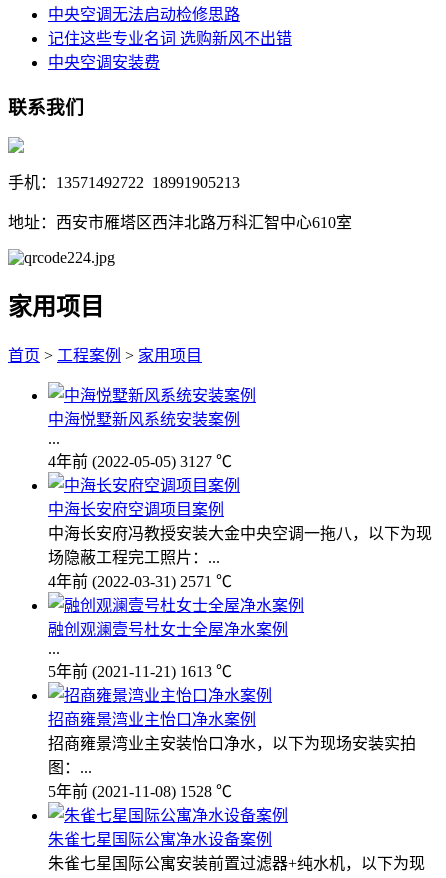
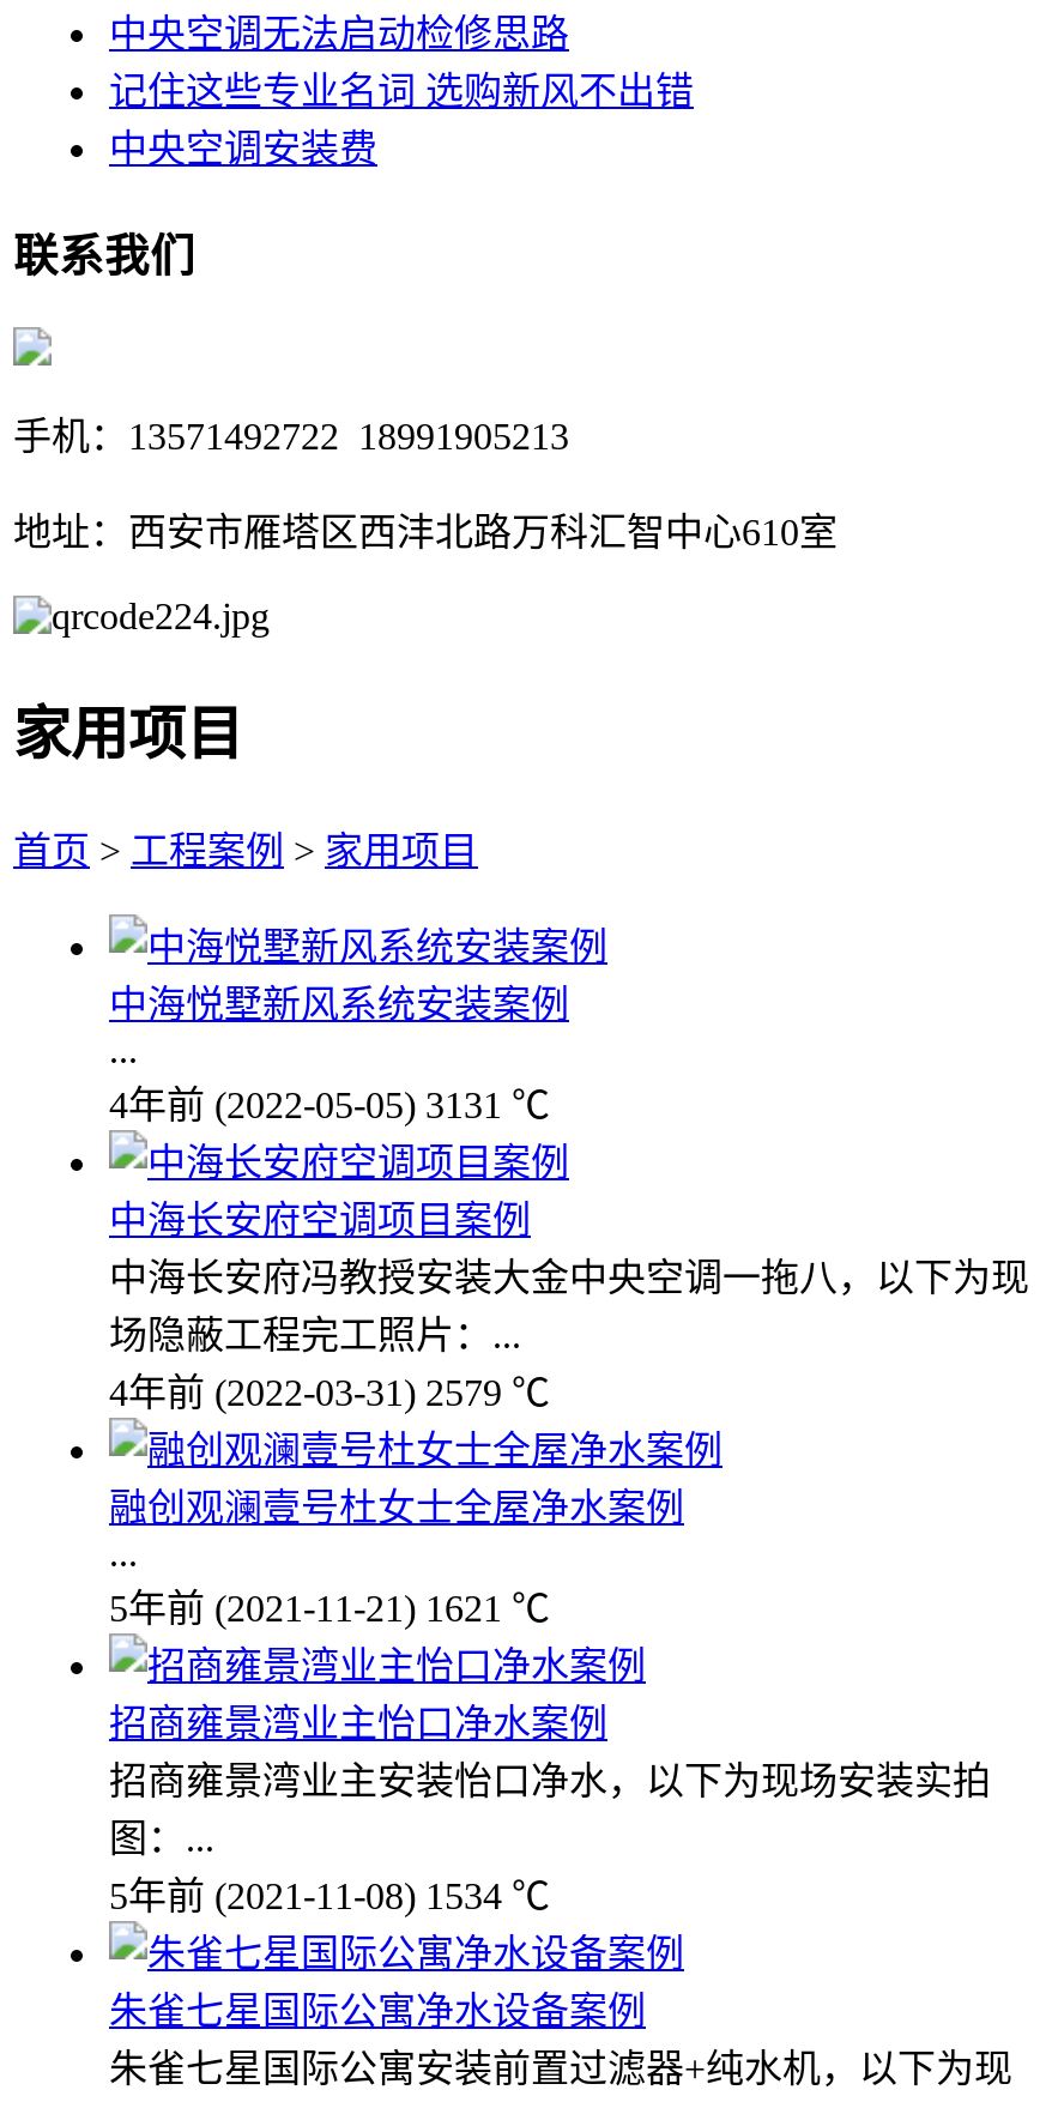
[48,453,232,470] 4年前(2022-05-05) 3127 ℃ -> [109,1085,550,1126] 4年前(2022-05-05) 3131 ℃
[48,573,232,590] 4年前(2022-03-31) 2571 ℃ -> [109,1372,550,1413] 4年前(2022-03-31) 2579 ℃
[48,663,232,680] 5年前(2021-11-21) 1613 ℃ -> [109,1588,550,1629] 5年前(2021-11-21) 1621 ℃
[48,783,232,800] 5年前(2021-11-08) 1528 ℃ -> [109,1876,550,1916] 5年前(2021-11-08) 1534 ℃

